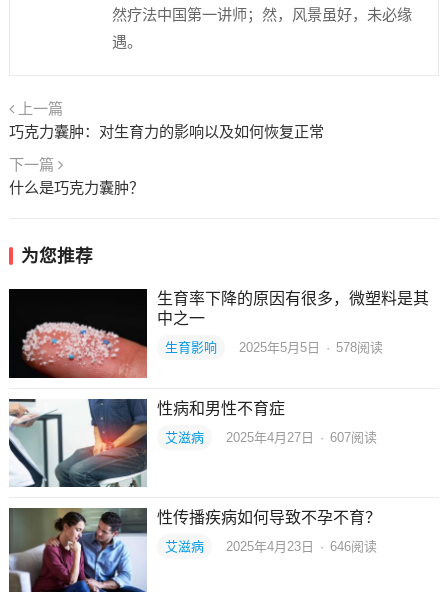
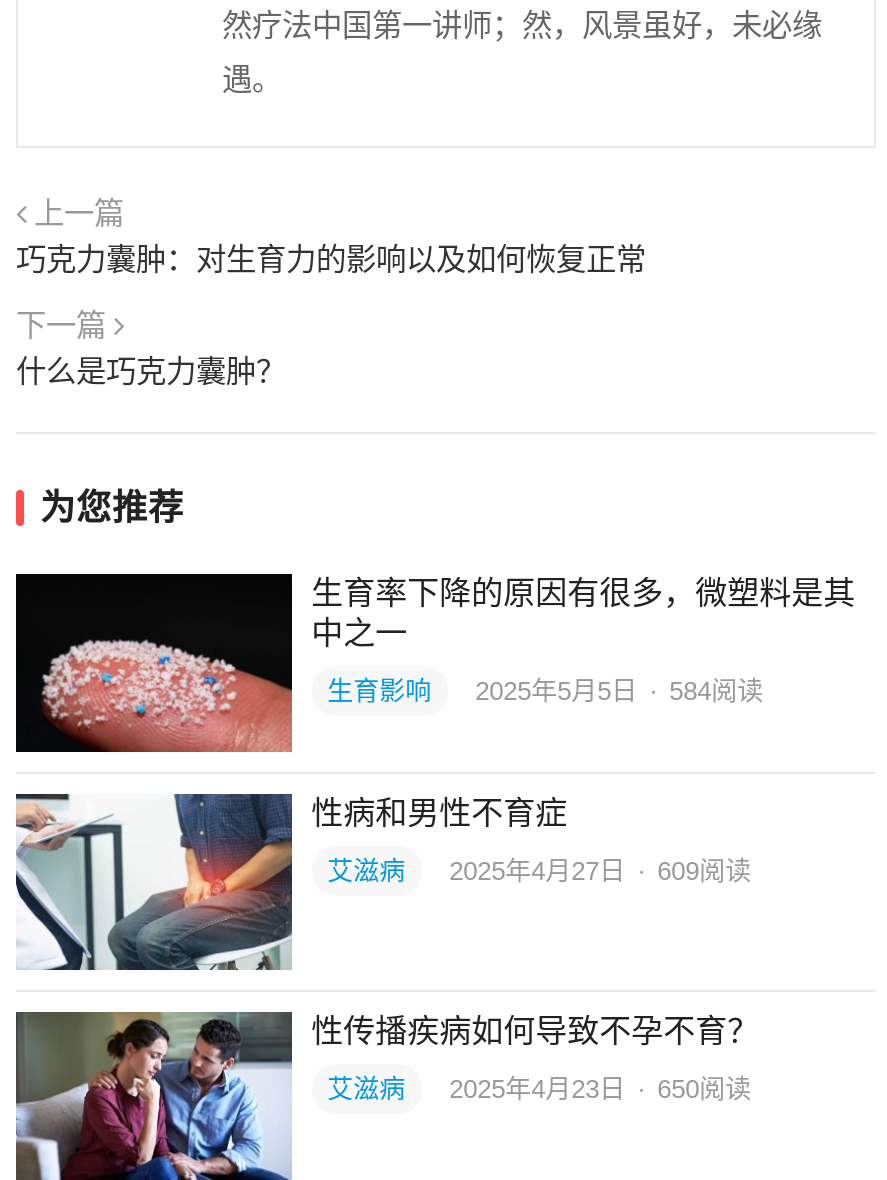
[165,340,383,355] 生育影响 2025年5月5日 · 578阅读 -> [327,677,763,707] 生育影响 2025年5月5日 · 584阅读
[165,430,377,445] 艾滋病 2025年4月27日 · 607阅读 -> [327,856,751,886] 艾滋病 2025年4月27日 · 609阅读
[165,539,377,554] 艾滋病 2025年4月23日 · 646阅读 -> [327,1074,751,1104] 艾滋病 2025年4月23日 · 650阅读

